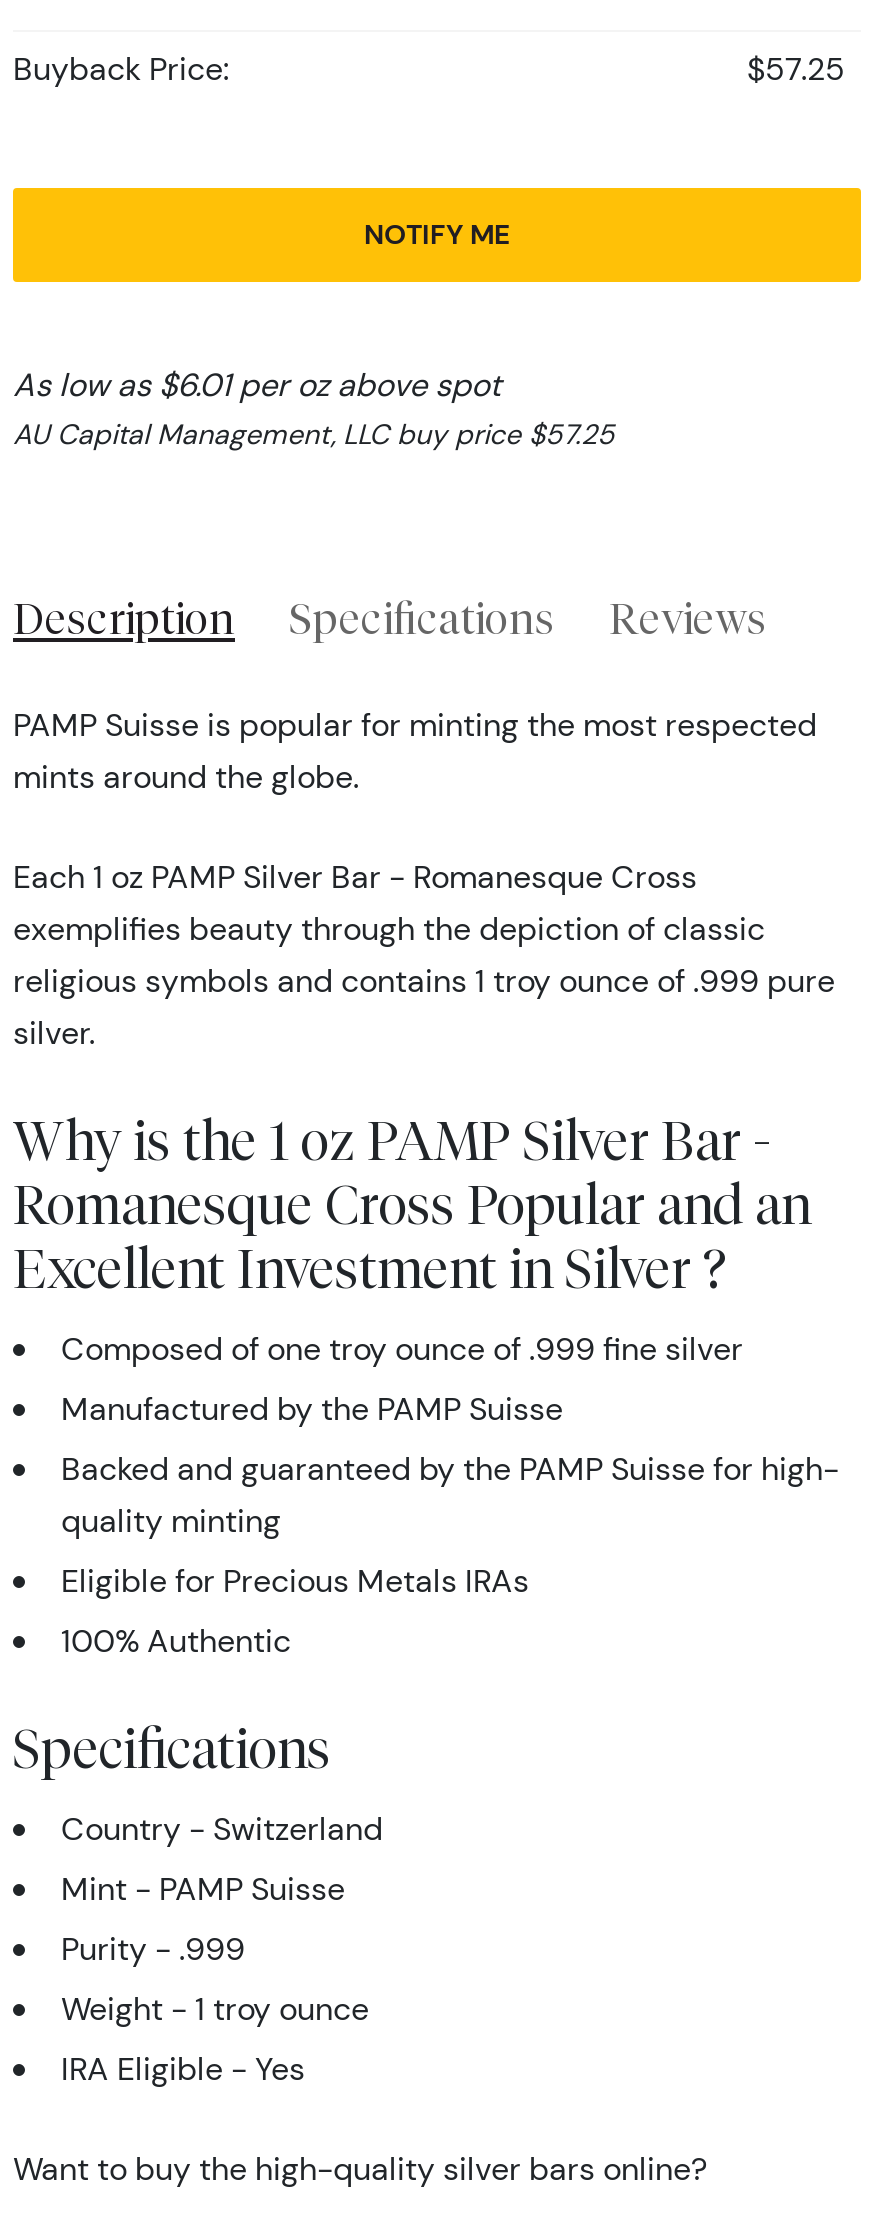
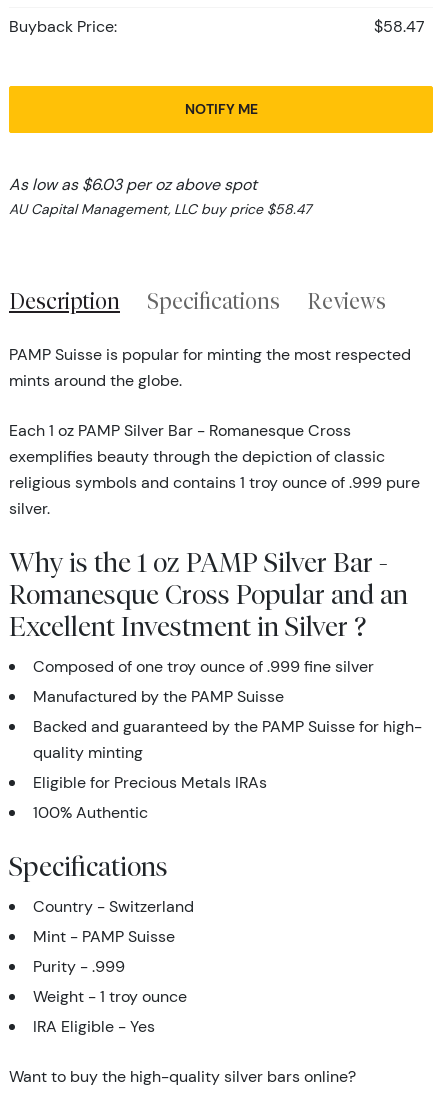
[747,50,845,88] $57.25 -> [374,17,425,36] $58.47
[13,366,501,404] As low as $6.01 per oz above spot -> [9,175,257,194] As low as $6.03 per oz above spot
[13,416,615,452] AU Capital Management, LLC buy price $57.25 -> [9,200,311,218] AU Capital Management, LLC buy price $58.47

